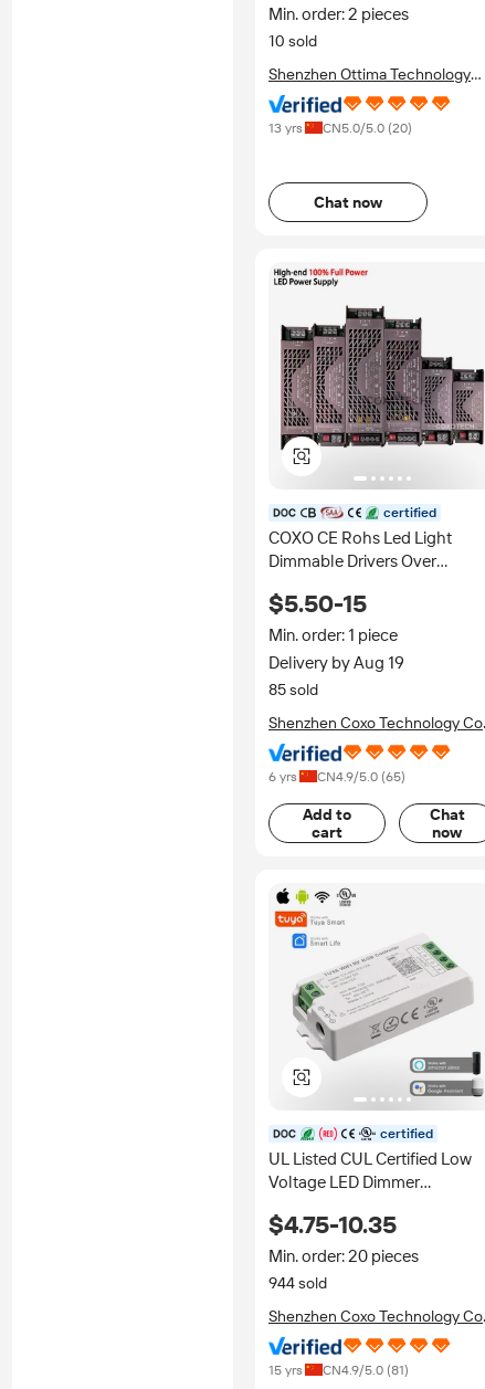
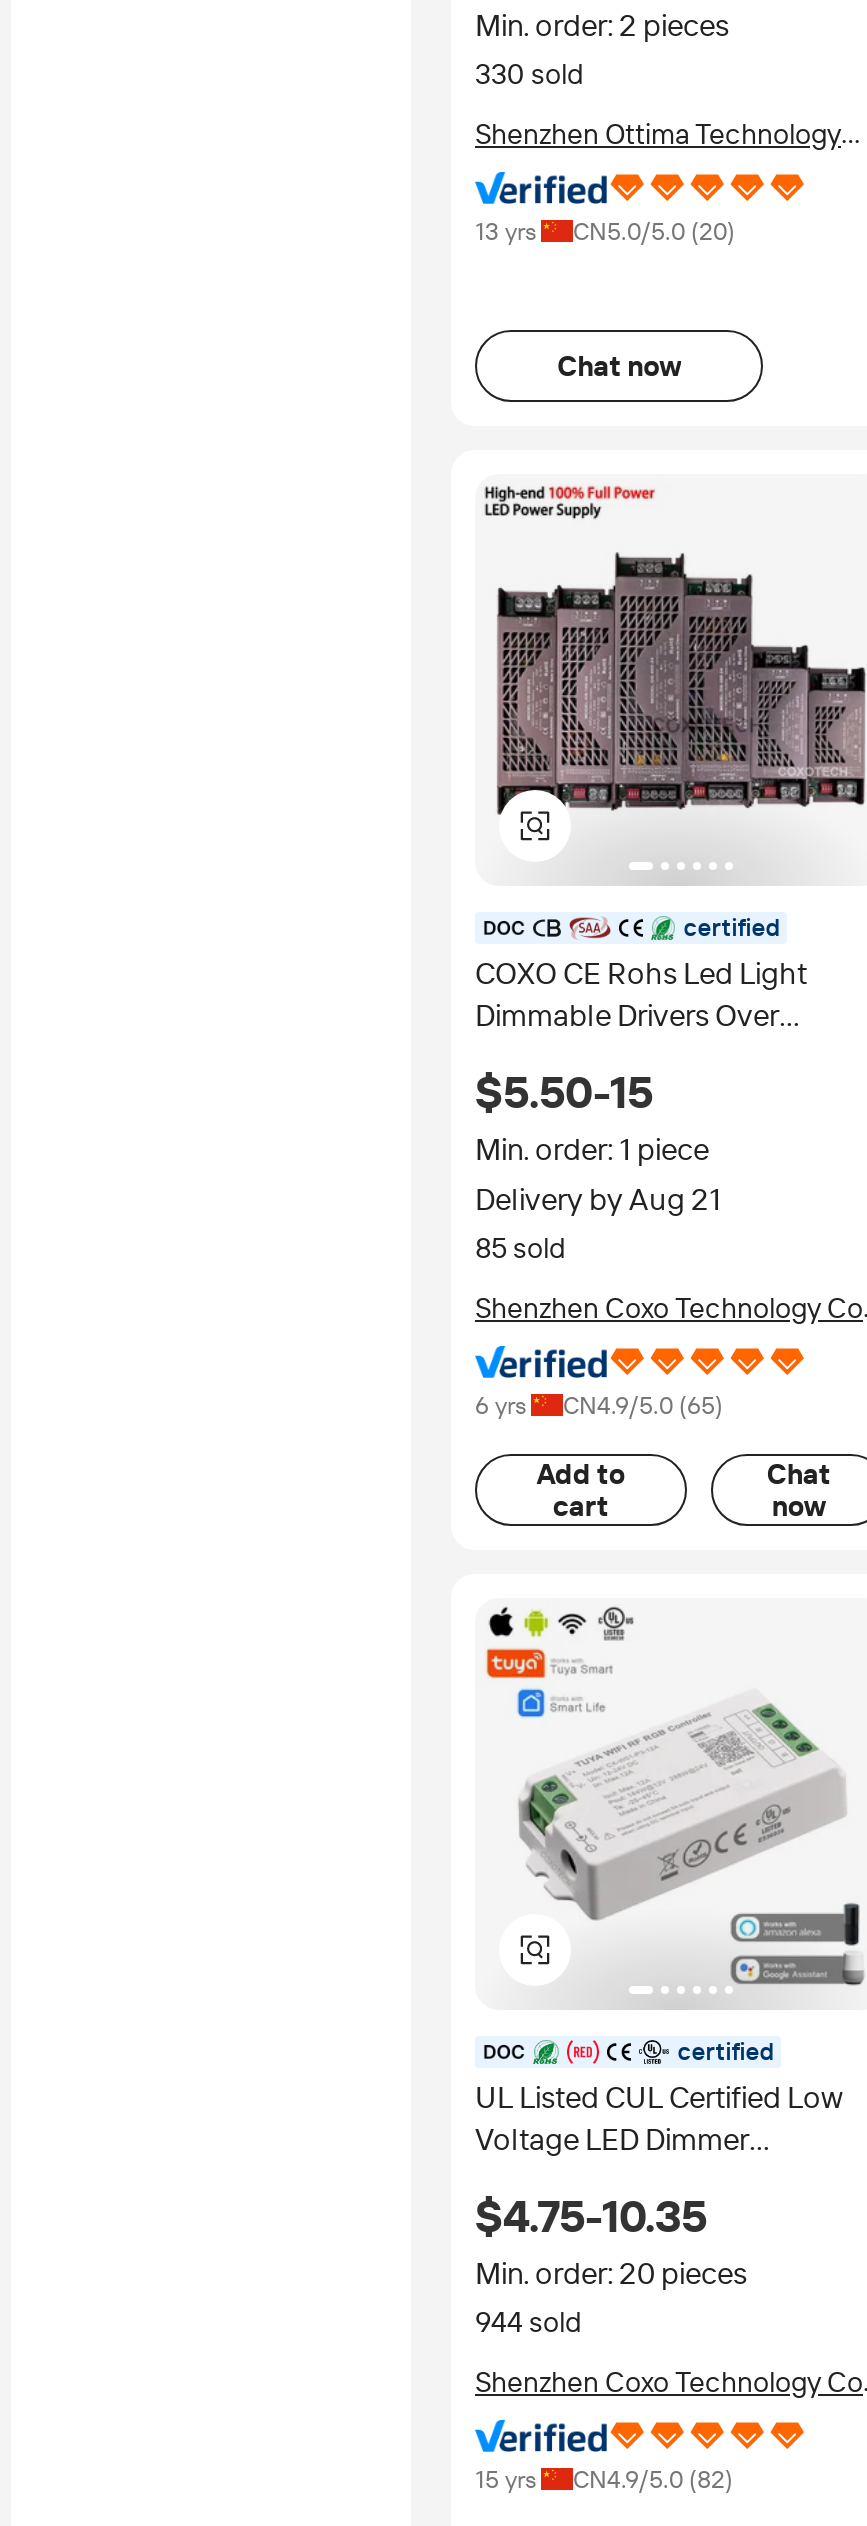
[268,32,317,49] 10 sold -> [475,57,583,89] 330 sold
[268,653,404,673] Delivery by Aug 19 -> [475,1181,721,1217] Delivery by Aug 21
[268,1362,409,1378] 15 yrs CN4.9/5.0 (81) -> [475,2465,733,2493] 15 yrs CN4.9/5.0 (82)

